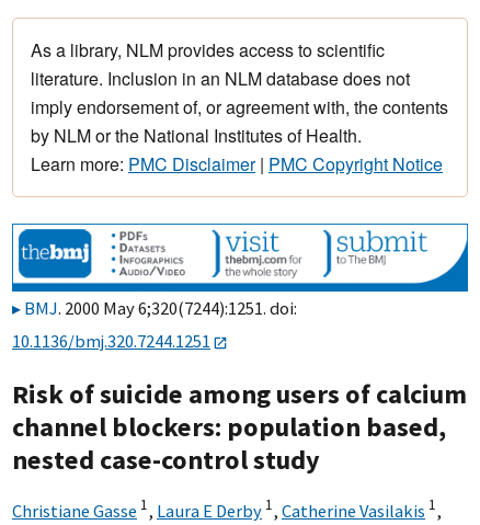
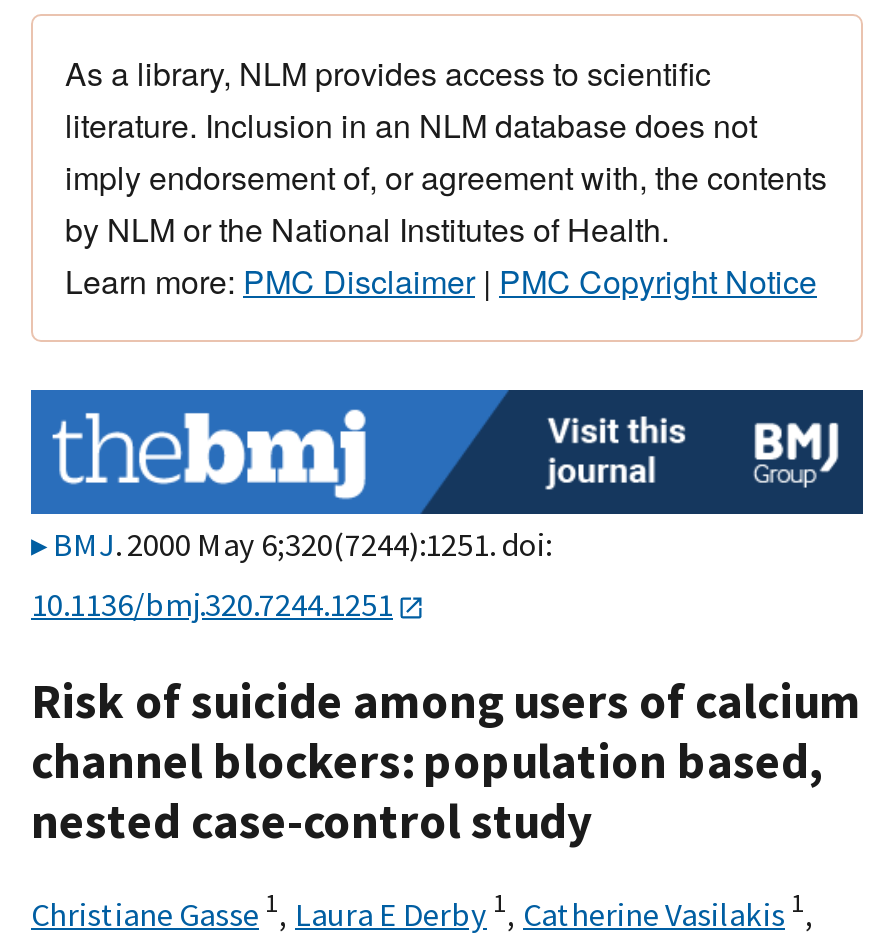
[12,222,469,292] [image] -> [31,388,865,514] [image]

